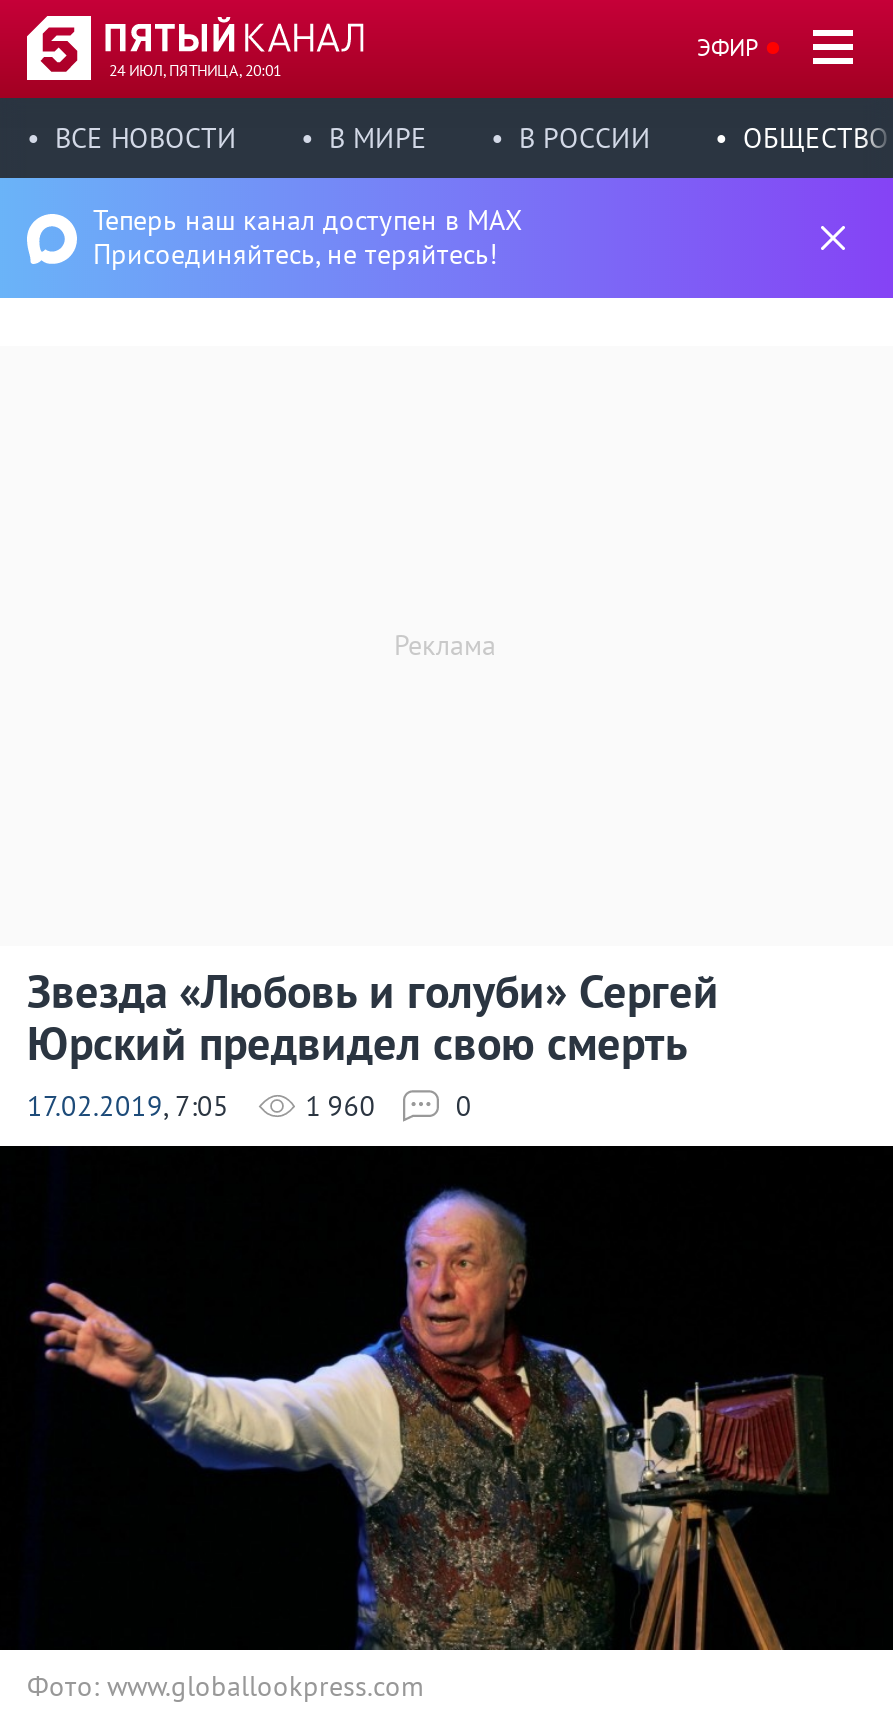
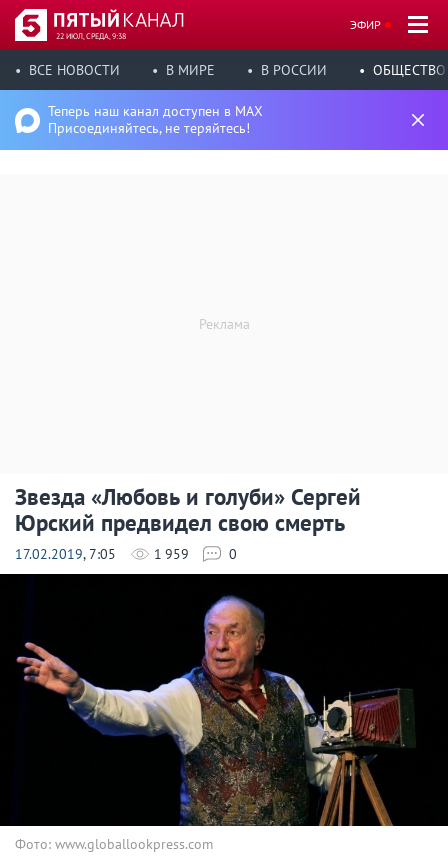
[109,60,281,80] 24 ИЮЛ, ПЯТНИЦА, 20:01 -> [56,31,126,41] 22 ИЮЛ, СРЕДА, 9:38
[27,1088,375,1124] 17.02.2019, 7:05 1 960 -> [15,545,189,563] 17.02.2019, 7:05 1 959

